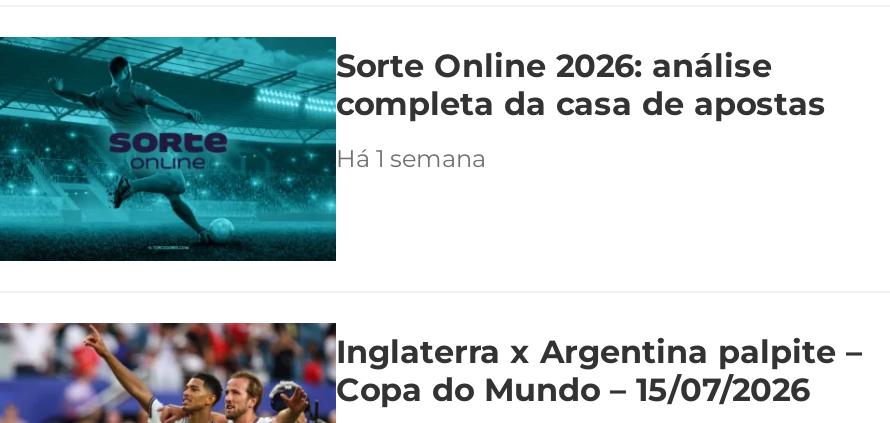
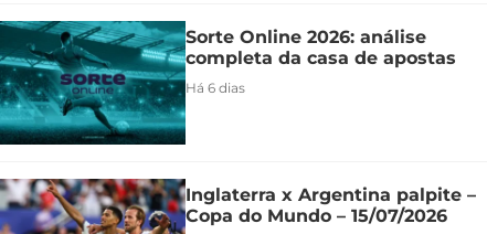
[336,144,486,174] Há 1 semana -> [186,80,245,96] Há 6 dias

